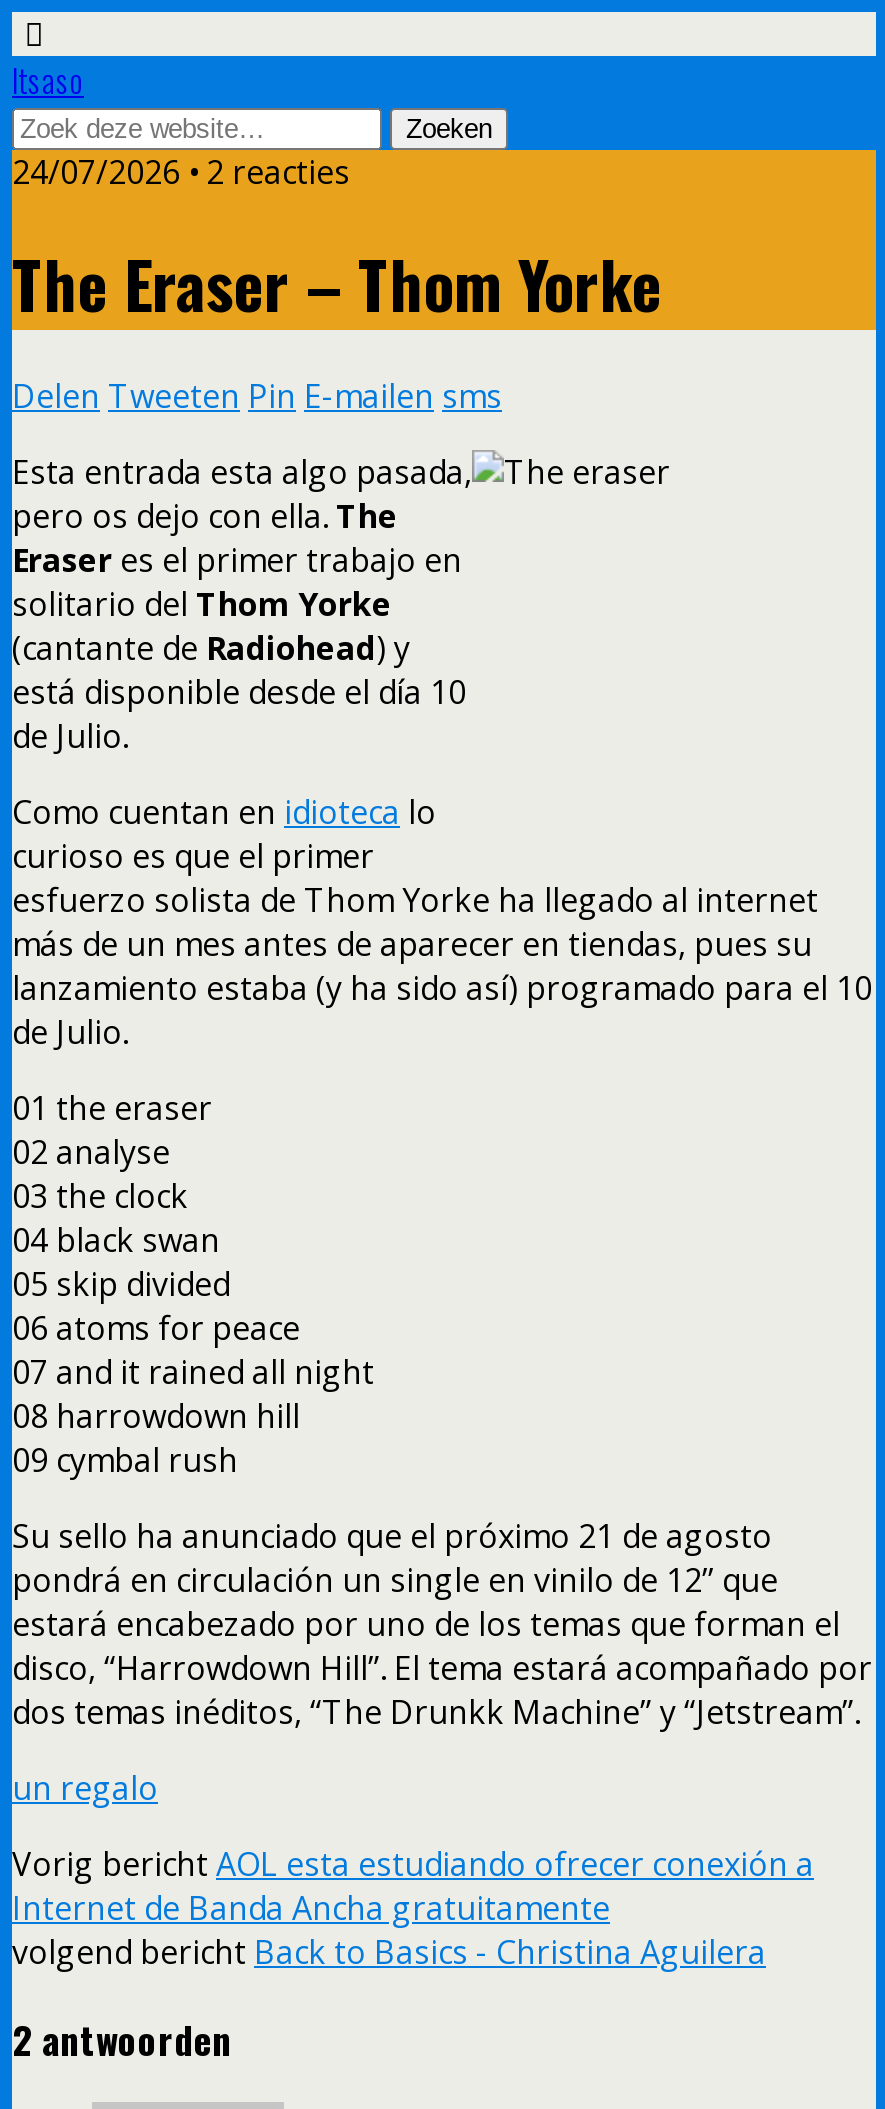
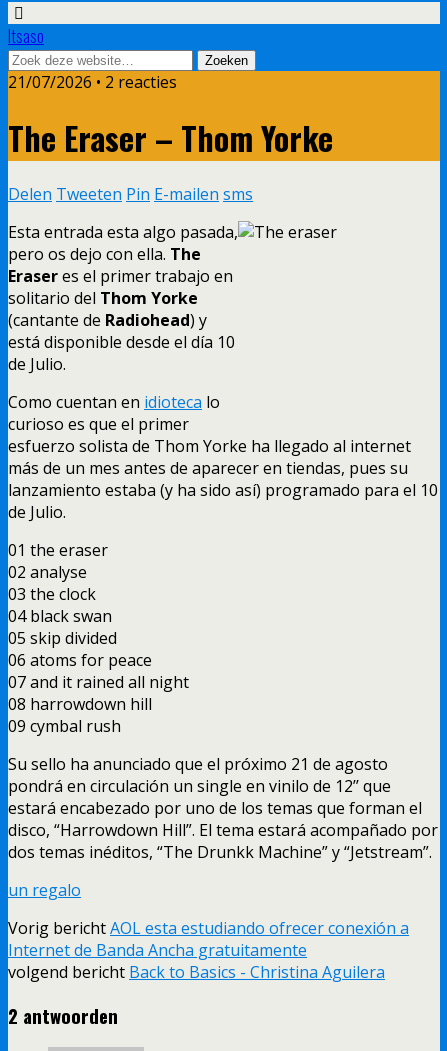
[12,150,350,194] 24/07/2026 • 2 reacties -> [8,71,177,93] 21/07/2026 • 2 reacties

